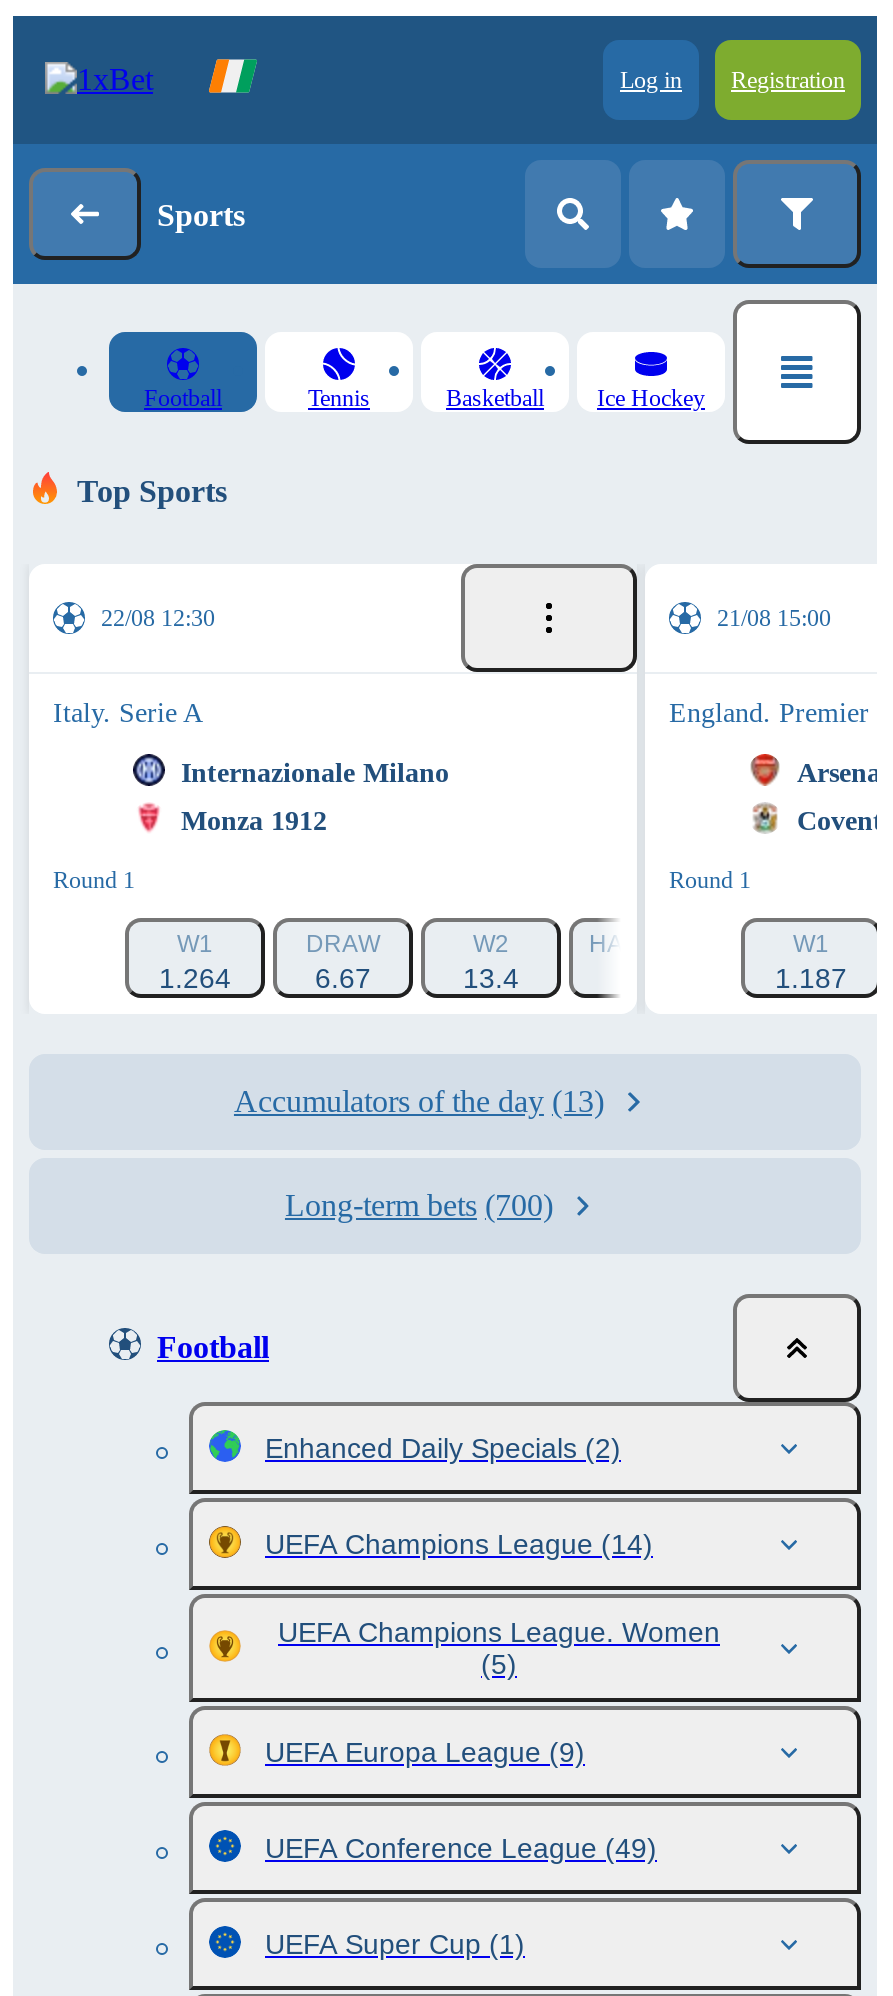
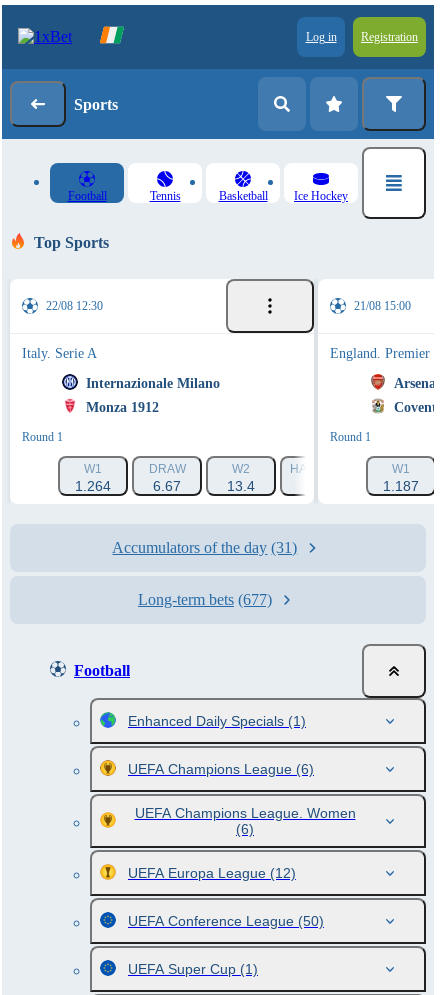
[234,1084,604,1118] Accumulators of the day (13) -> [112,539,297,556] Accumulators of the day (31)
[285,1188,553,1222] Long-term bets (700) -> [138,591,272,608] Long-term bets (677)
[265,1432,621,1464] Enhanced Daily Specials (2) -> [128,713,306,729] Enhanced Daily Specials (1)
[265,1528,653,1560] UEFA Champions League (14) -> [128,761,314,777] UEFA Champions League (6)
[481,1648,517,1680] (5) -> [236,821,254,837] (6)
[265,1736,585,1768] UEFA Europa League (9) -> [128,865,296,881] UEFA Europa League (12)
[265,1832,657,1864] UEFA Conference League (49) -> [128,913,324,929] UEFA Conference League (50)

